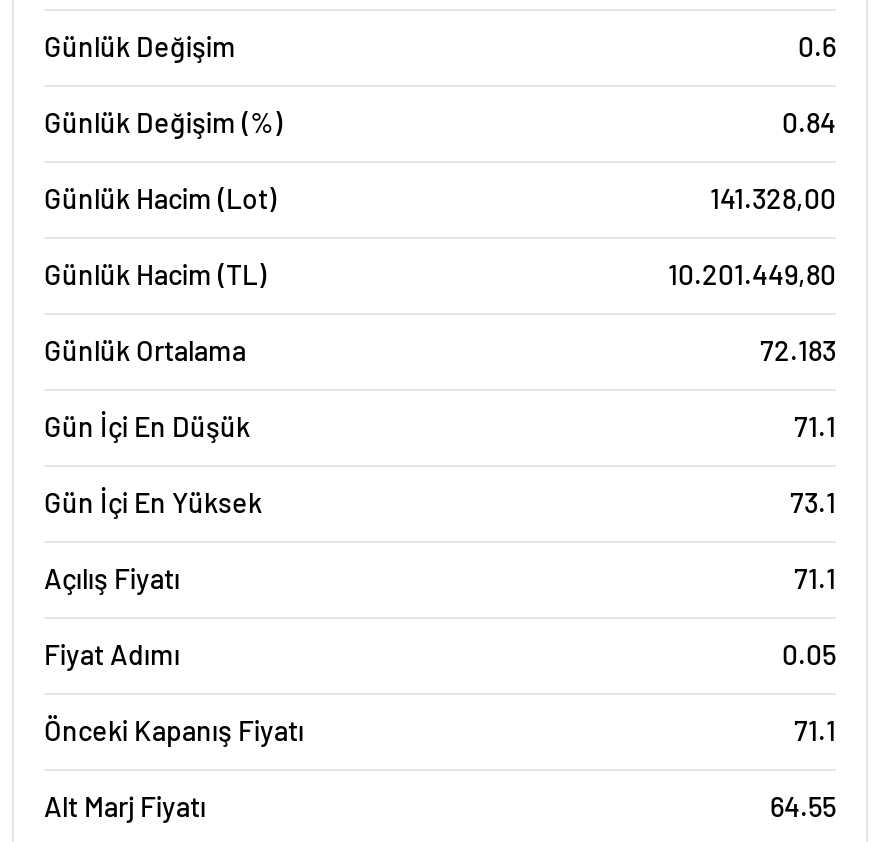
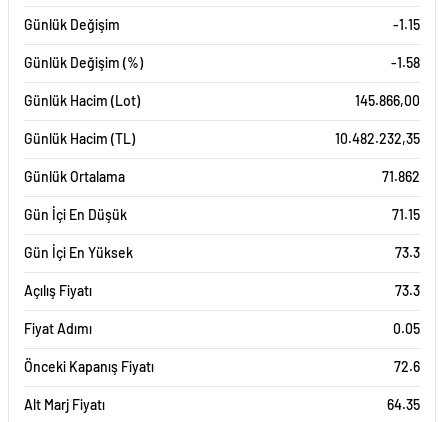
[798,29,836,63] 0.6 -> [393,16,420,33] -1.15
[782,105,836,139] 0.84 -> [391,54,420,71] -1.58
[710,181,836,215] 141.328,00 -> [355,92,420,109] 145.866,00
[668,257,836,291] 10.201.449,80 -> [335,130,420,147] 10.482.232,35
[760,333,836,367] 72.183 -> [382,168,420,185] 71.862
[794,409,836,443] 71.1 -> [392,206,420,223] 71.15
[790,485,836,519] 73.1 -> [395,244,420,261] 73.3
[794,561,836,595] 71.1 -> [395,282,420,299] 73.3
[794,713,836,747] 71.1 -> [394,358,420,375] 72.6
[770,789,836,823] 64.55 -> [387,396,420,413] 64.35

